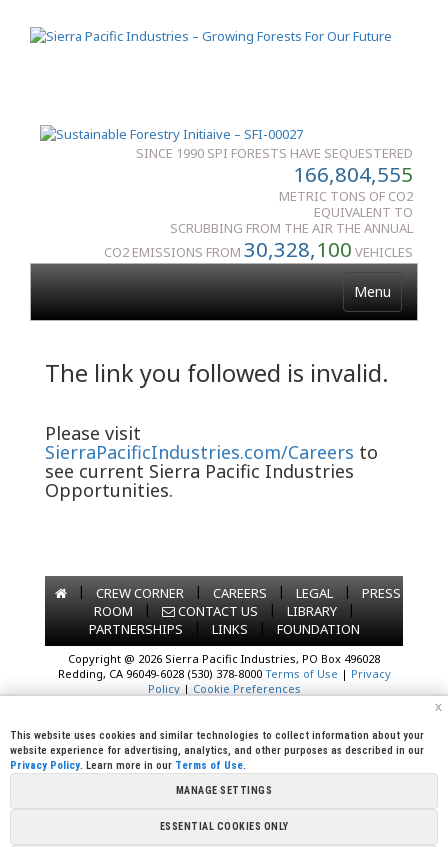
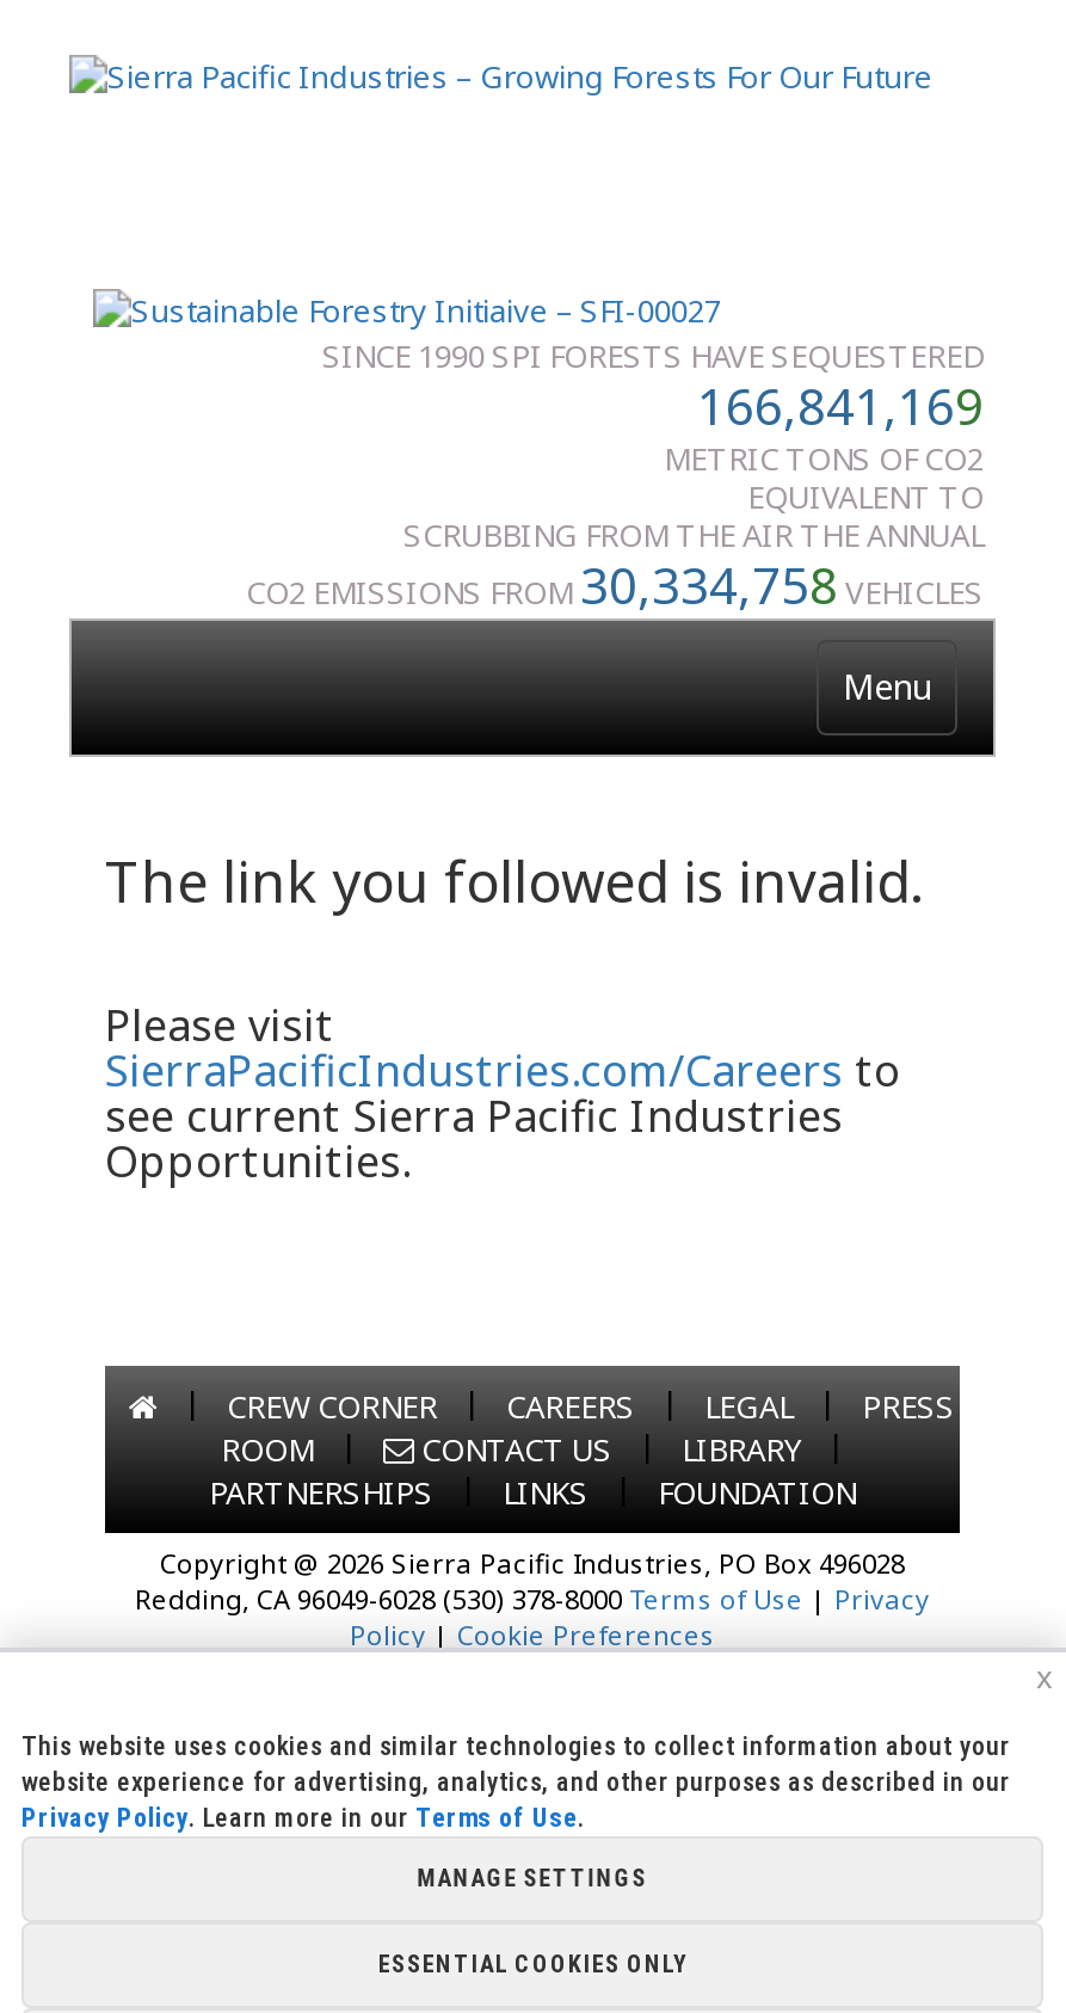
[293,160,413,188] 166,804,555 -> [697,373,984,439] 166,841,169
[104,235,413,263] CO2 EMISSIONS FROM30,328,100VEHICLES -> [246,552,984,618] CO2 EMISSIONS FROM30,334,758VEHICLES

